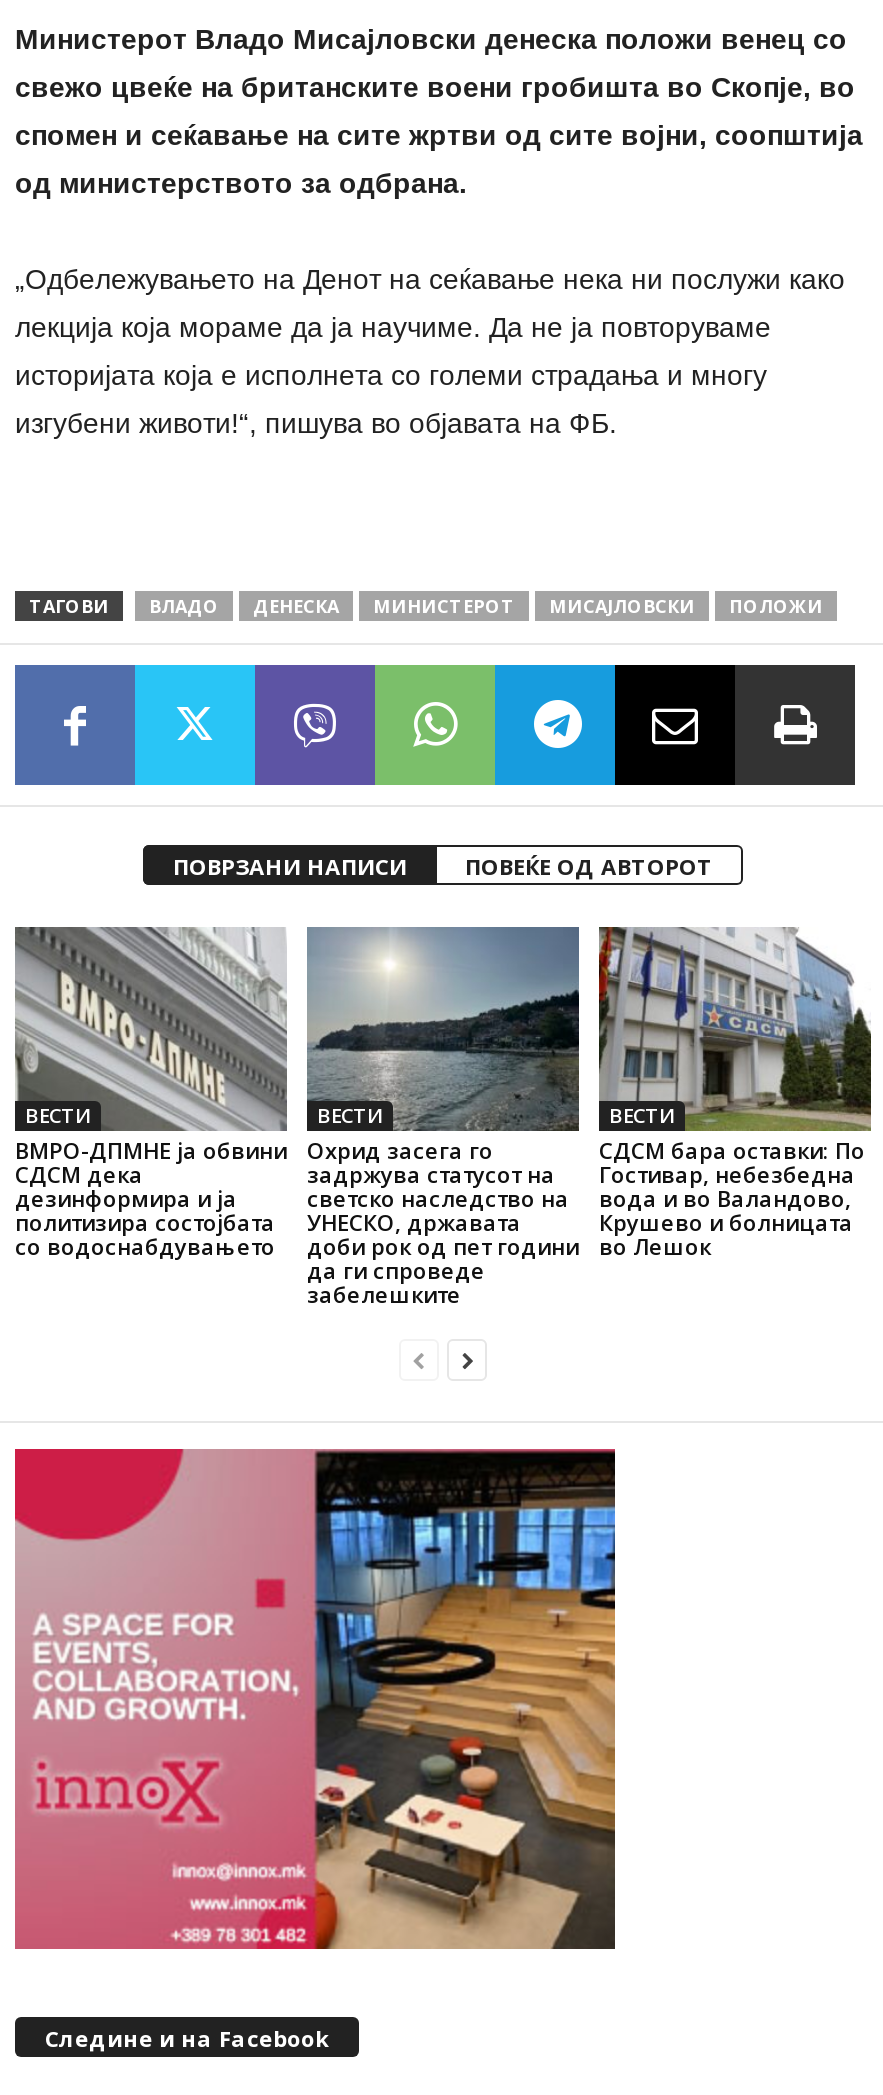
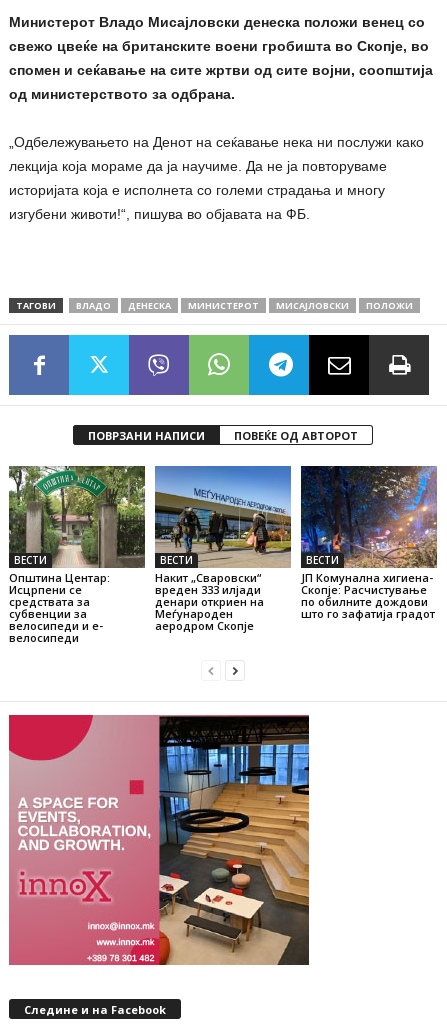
[15,927,287,1260] [image] | ВМРО-ДПМНЕ ја обвини | СДСМ дека | дезинформира и ја | политизира состојбата | со водоснабдувањето -> [9,465,146,645] [image] | Општина Центар: | Исцрпени се | средствата за | субвенции за | велосипеди и е- | велосипеди
[307,927,581,1308] [image] | Охрид засега го | задржува статусот на | светско наследство на | УНЕСКО, државата | доби рок од пет години | да ги спроведе | забелешките -> [154,466,291,633] [image] | Накит „Сваровски“ | вреден 333 илјади | денари откриен на | Меѓународен | аеродром Скопје
[597,927,873,1260] [image] | СДСМ бара оставки: По | Гостивар, небезбедна | вода и во Валандово, | Крушево и болницата | во Лешок -> [300,465,438,621] [image] | ЈП Комунална хигиена- | Скопје: Расчистување | по обилните дождови | што го зафатија градот

